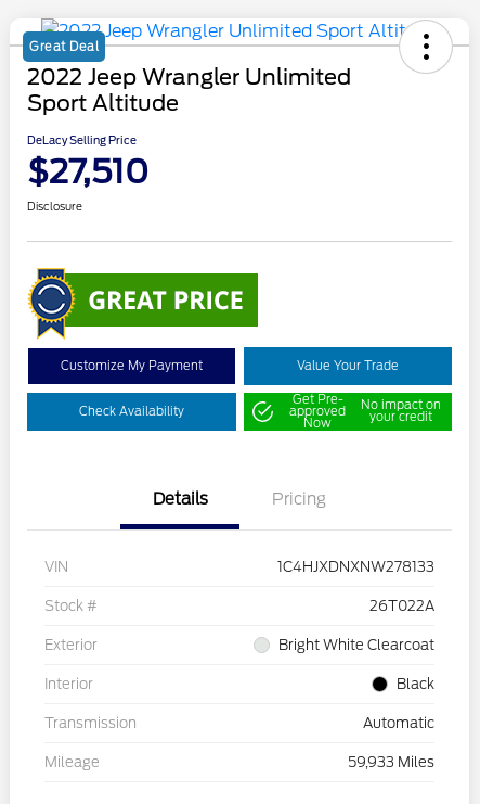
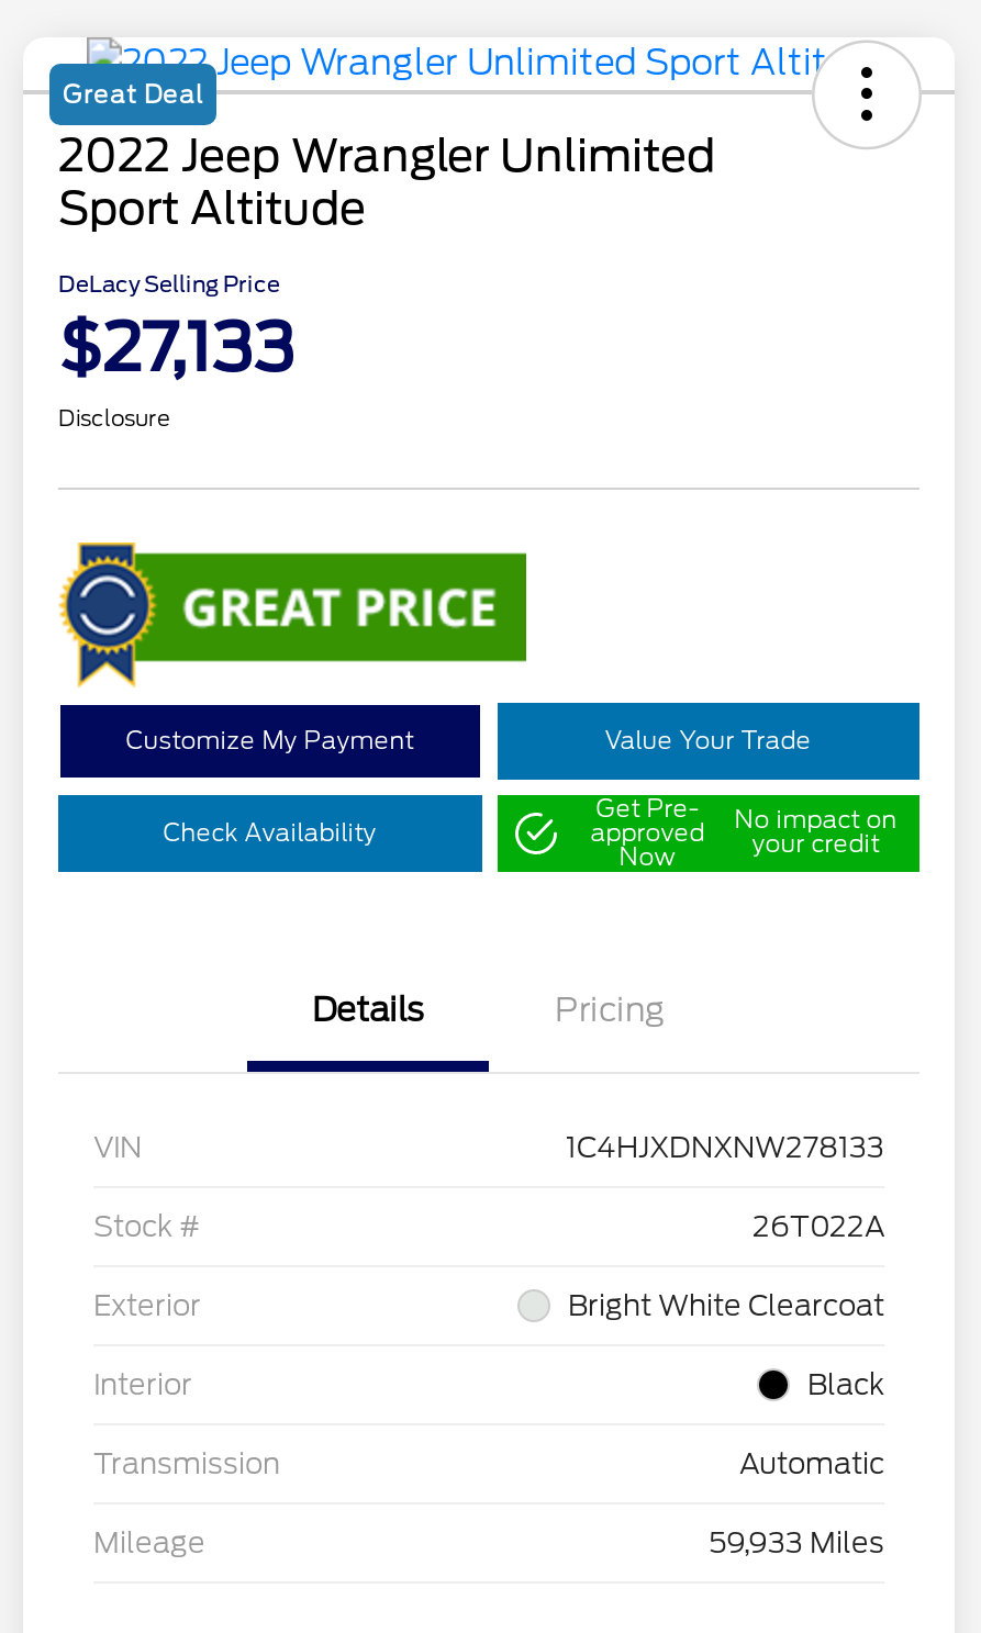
[27,152,148,191] $27,510 -> [58,307,296,386] $27,133

